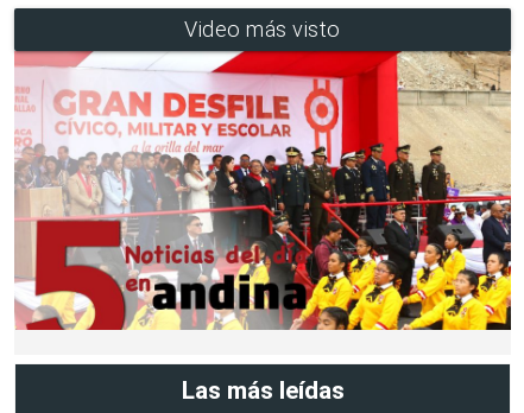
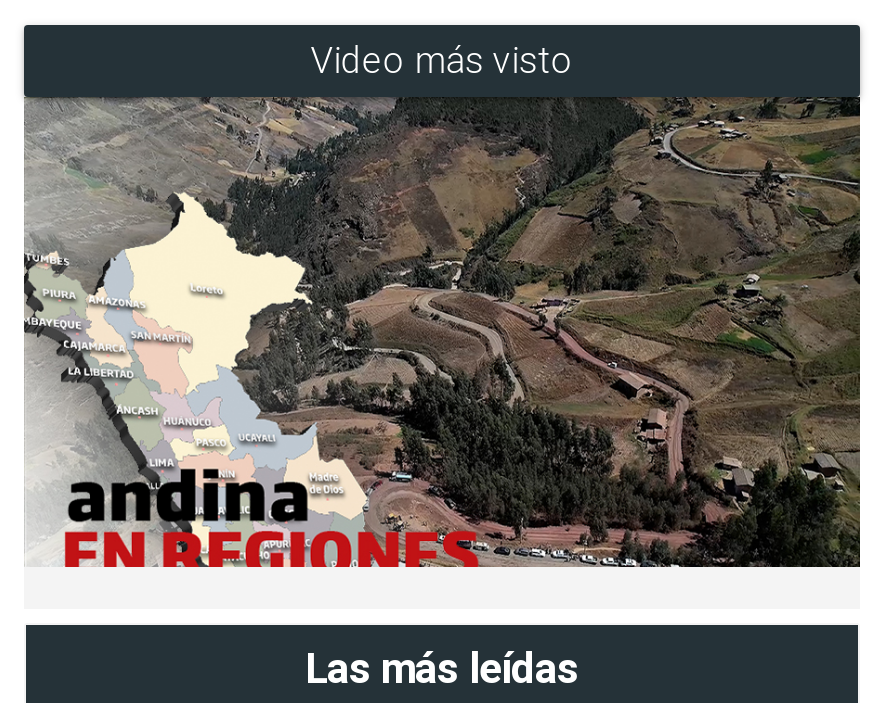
[14,50,512,331] [image] -> [22,97,862,569] [image]

